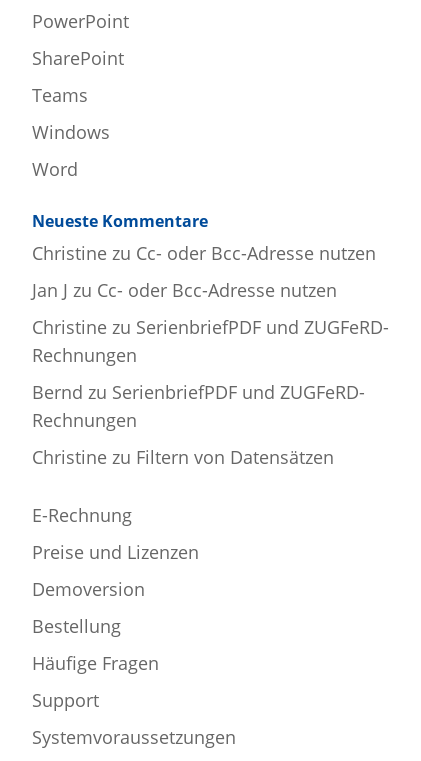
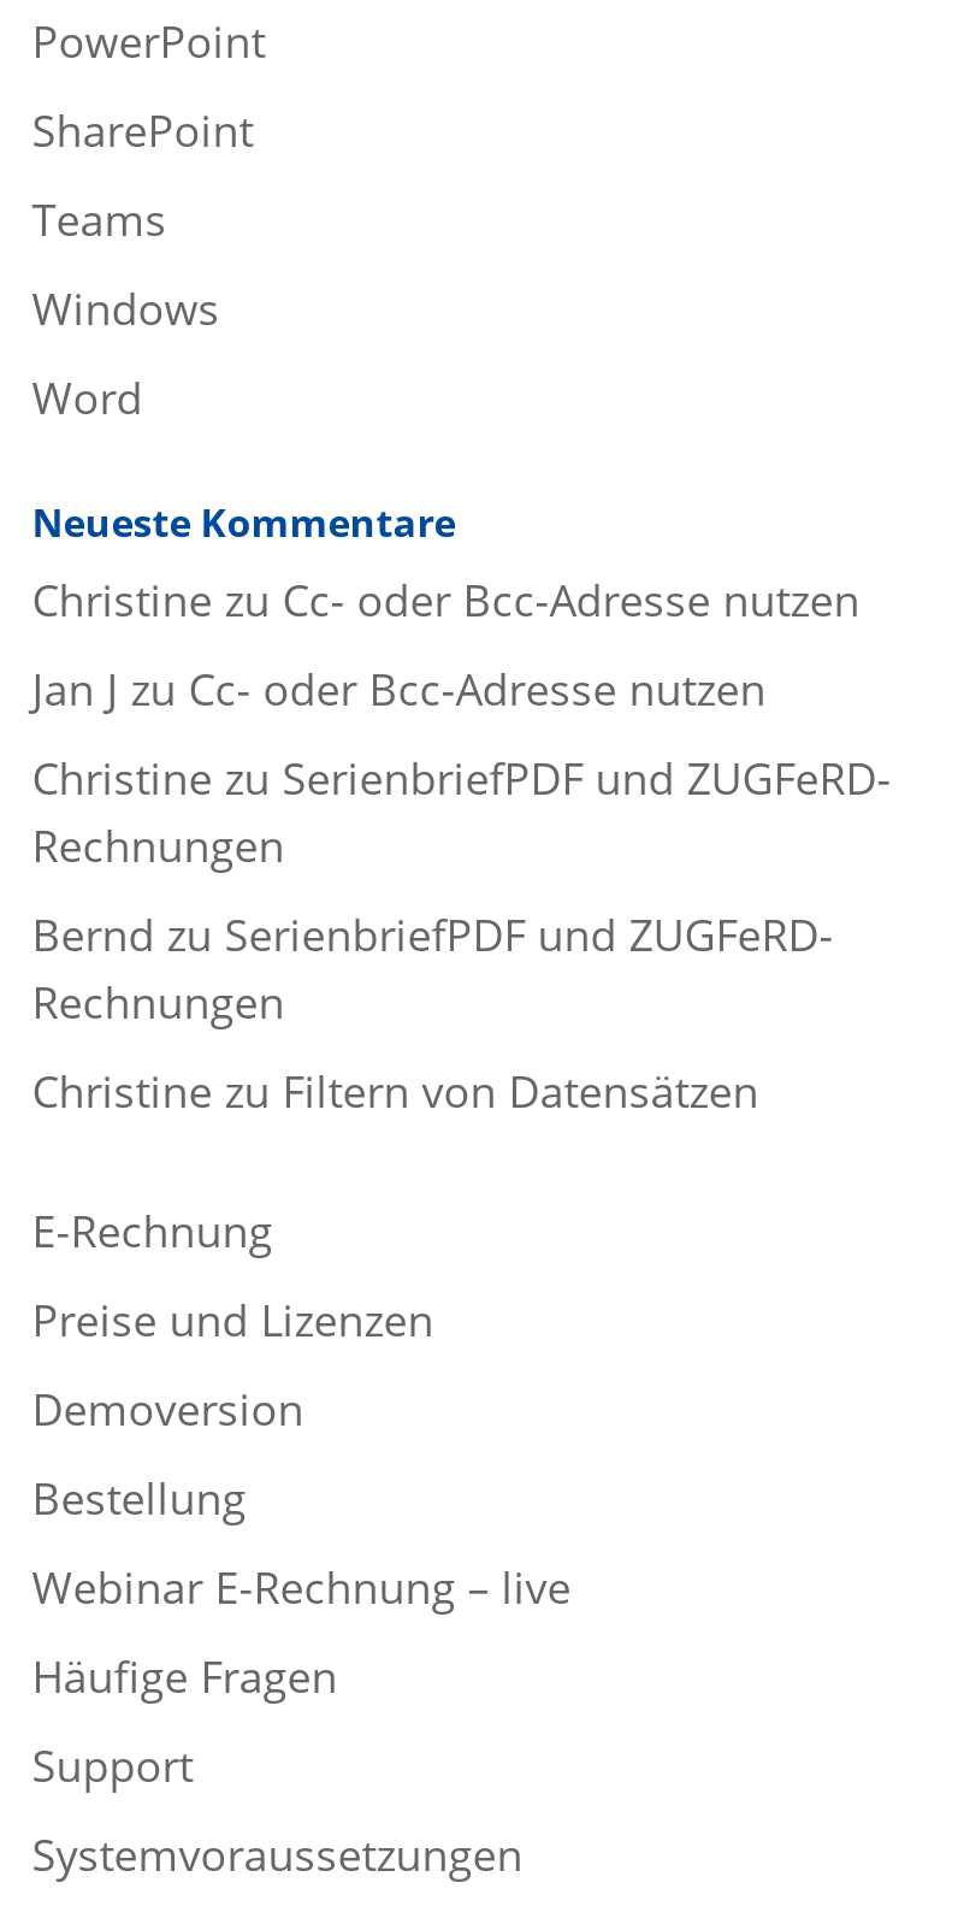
none -> [32,1558,571,1616] Webinar E-Rechnung – live

